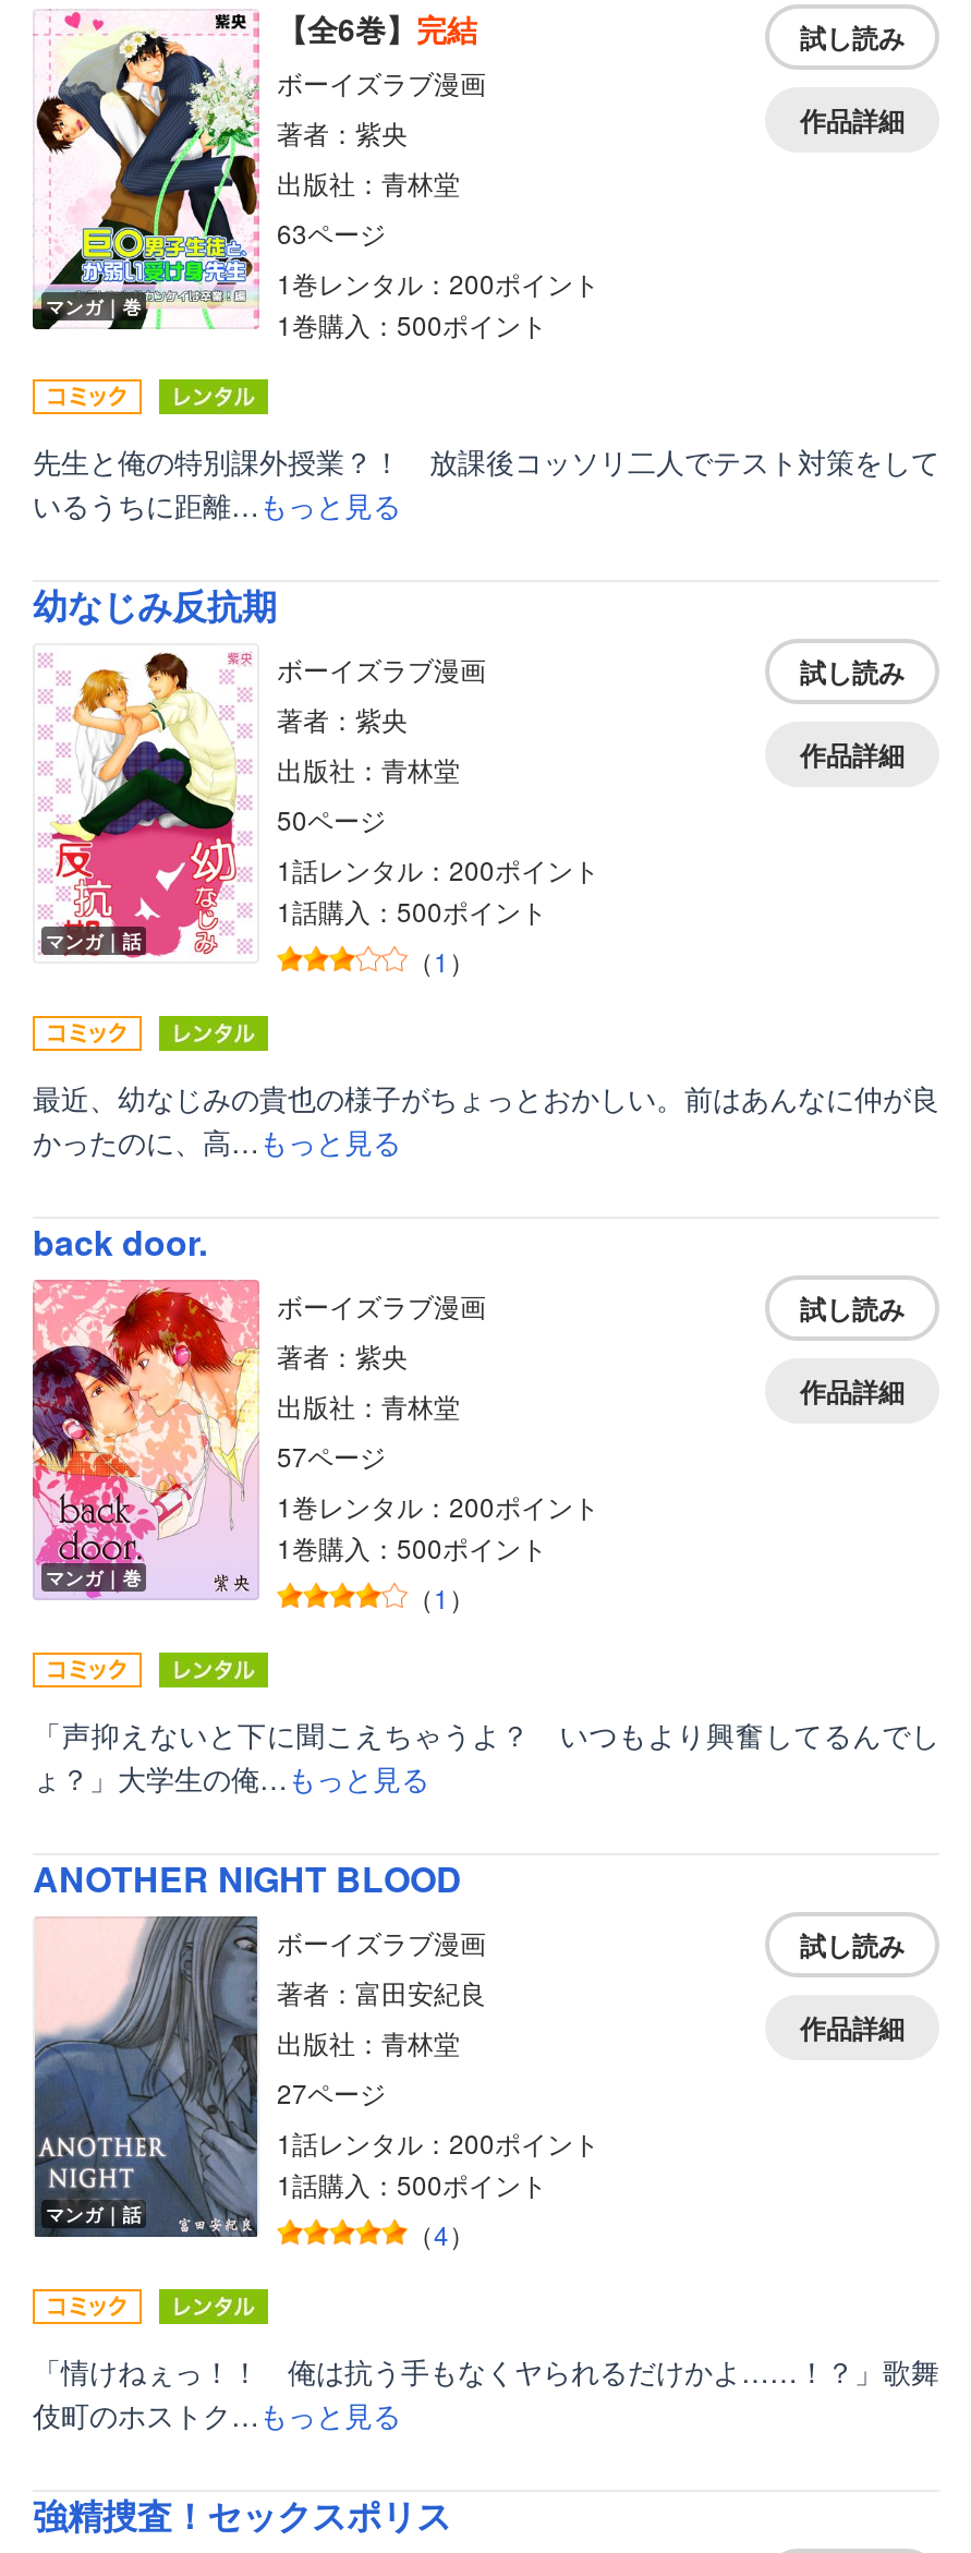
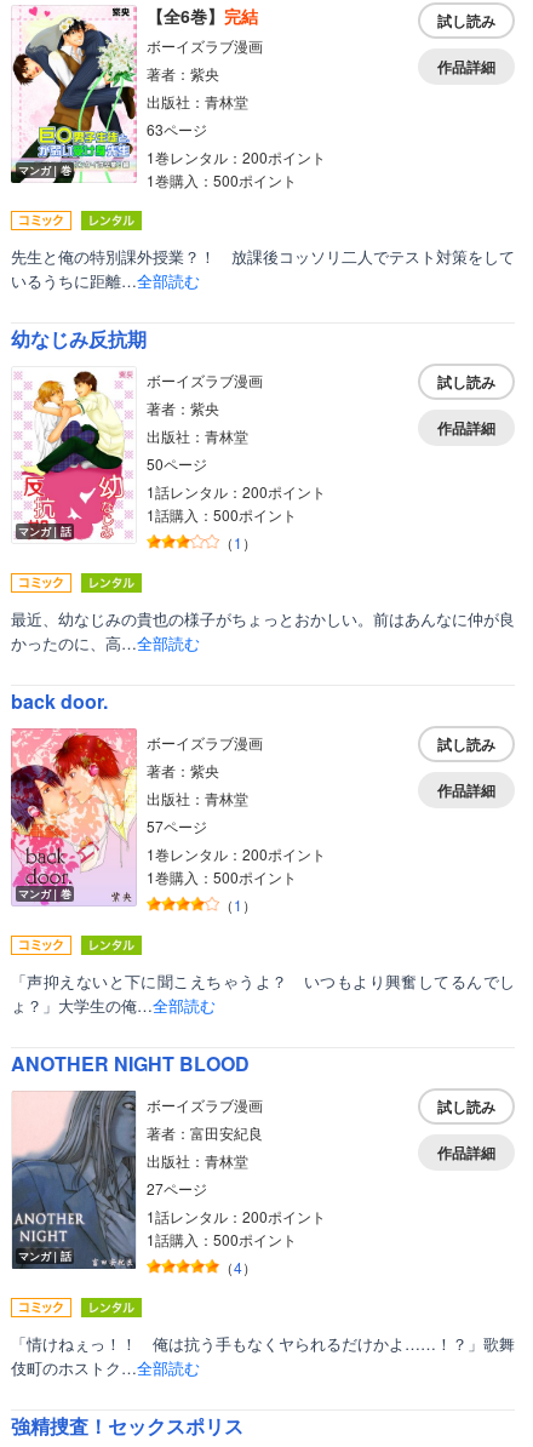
[33,483,401,525] いるうちに距離…もっと見る -> [11,269,200,292] いるうちに距離…全部読む
[33,1120,401,1161] かったのに、高…もっと見る -> [11,631,200,654] かったのに、高…全部読む
[33,1757,429,1798] ょ？」大学生の俺…もっと見る -> [11,993,216,1016] ょ？」大学生の俺…全部読む
[33,2393,401,2435] 伎町のホストク…もっと見る -> [11,1356,200,1379] 伎町のホストク…全部読む

